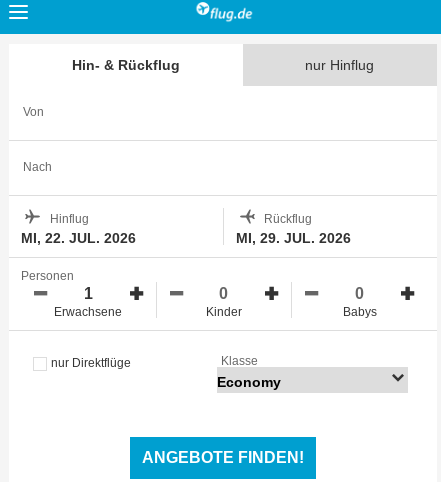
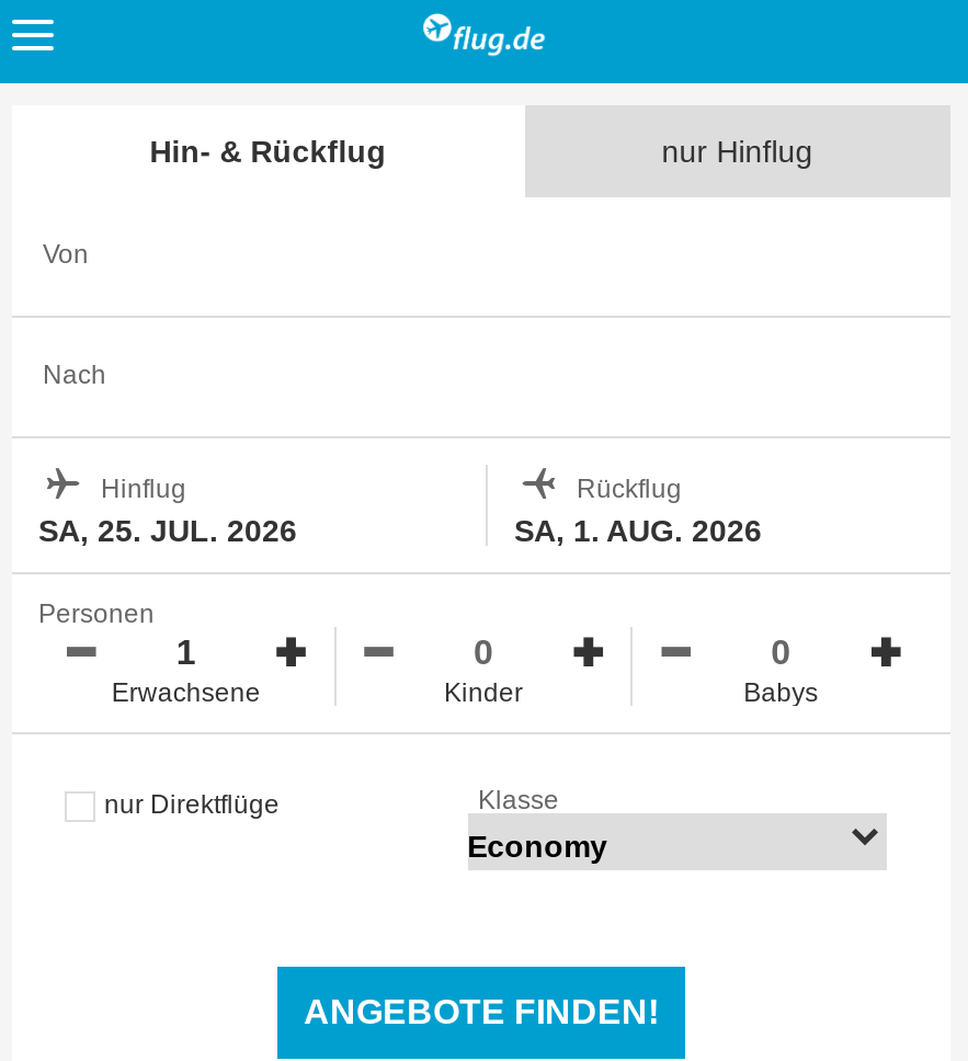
[21,229,136,245] MI, 22. JUL. 2026 -> [38,512,297,547] SA, 25. JUL. 2026
[235,229,350,245] MI, 29. JUL. 2026 -> [514,512,762,547] SA, 1. AUG. 2026

